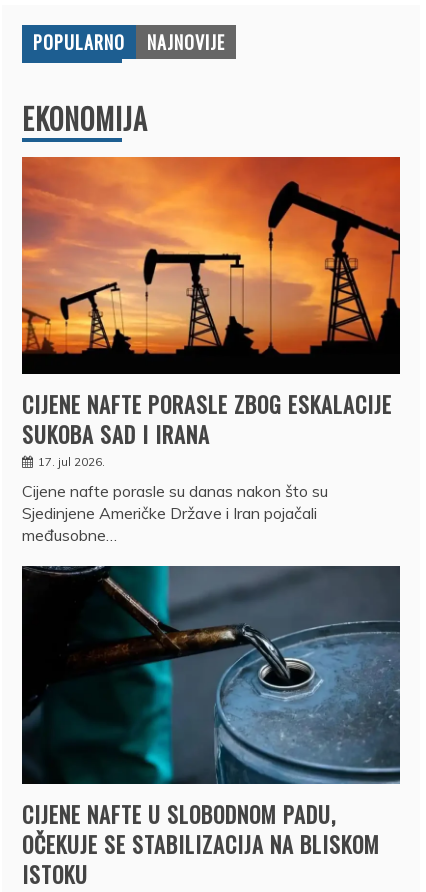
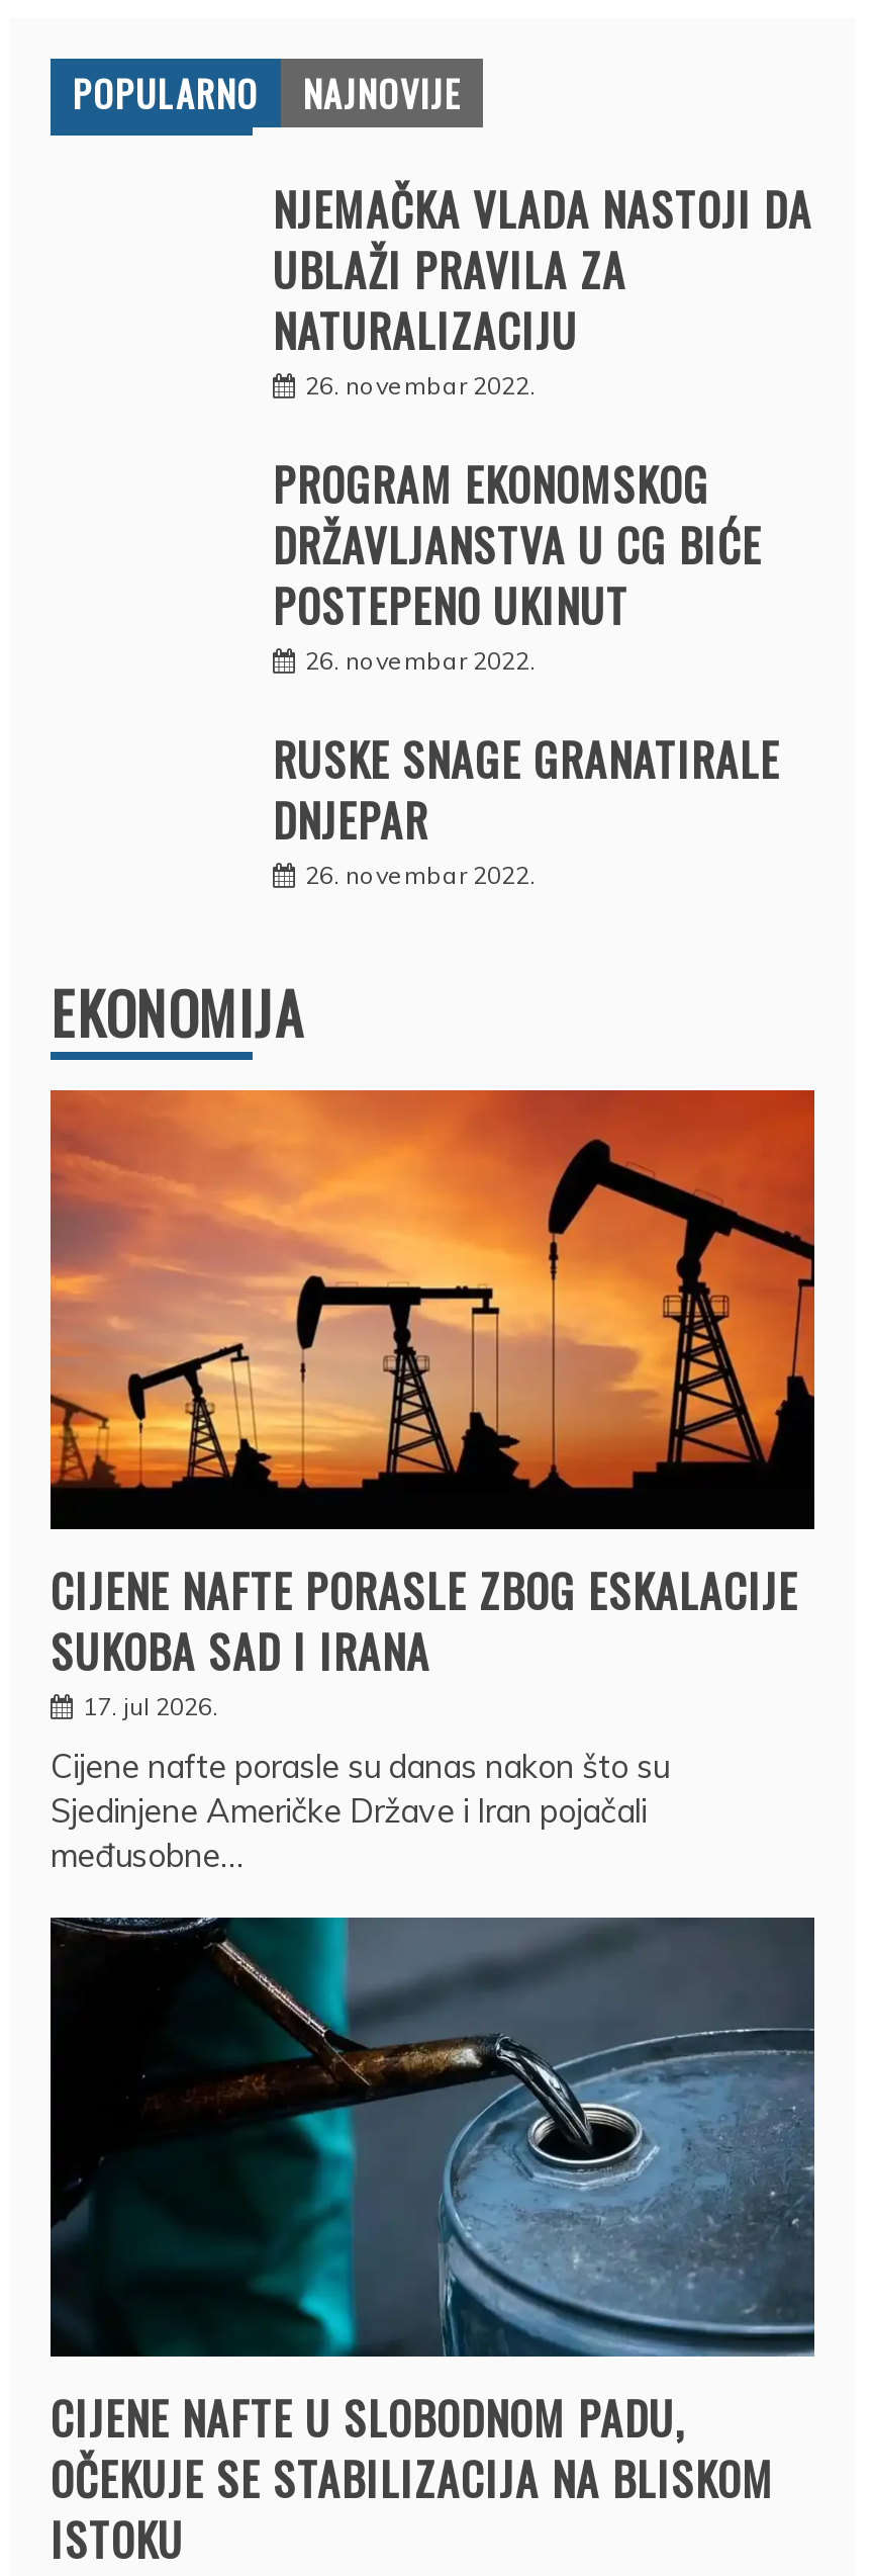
none -> [273,176,812,890] NJEMAČKA VLADA NASTOJI DA | UBLAŽI PRAVILA ZA | NATURALIZACIJU | 26. novembar 2022. | PROGRAM EKONOMSKOG | DRŽAVLJANSTVA U CG BIĆE | POSTEPENO UKINUT | 26. novembar 2022. | RUSKE SNAGE GRANATIRALE | DNJEPAR | 26. novembar 2022.

